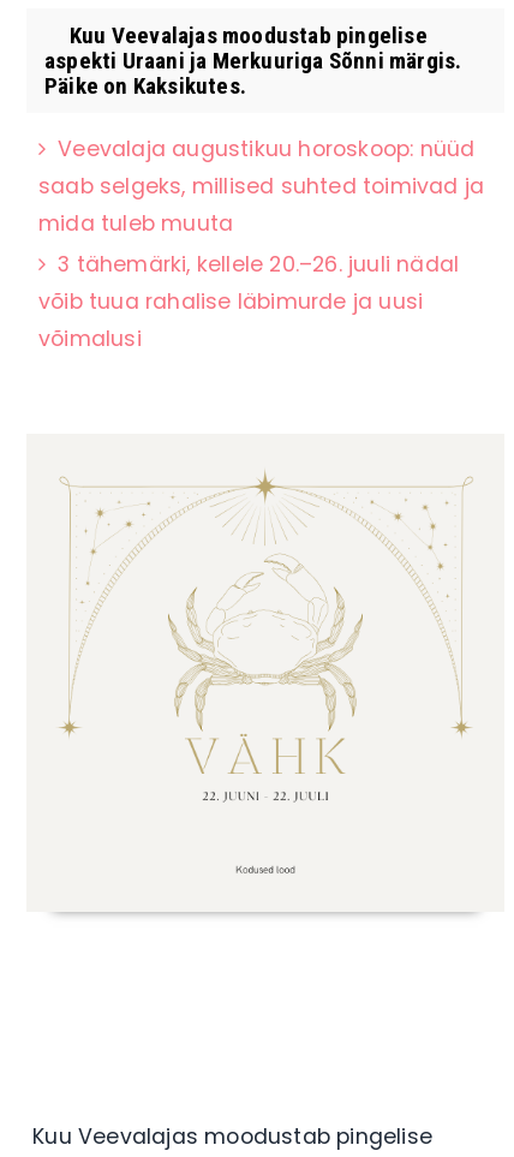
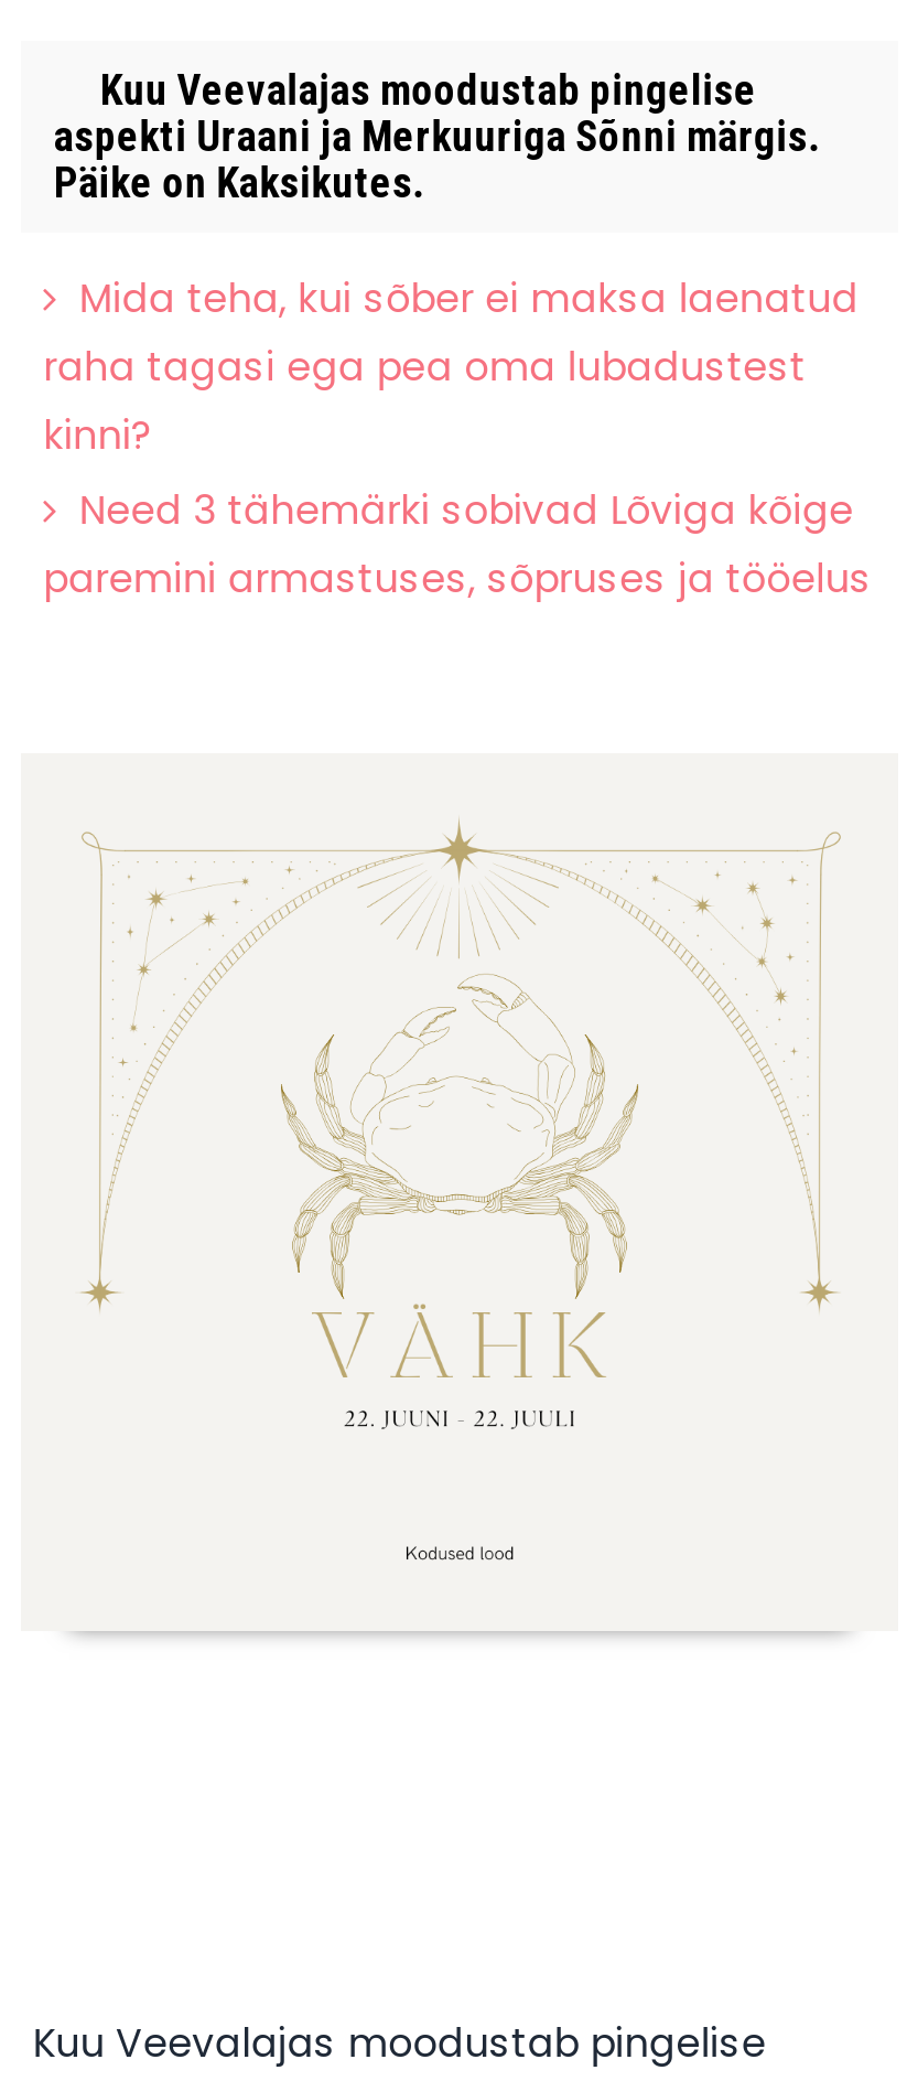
[38,134,484,353] Veevalaja augustikuu horoskoop: nüüd | saab selgeks, millised suhted toimivad ja | mida tuleb muuta | 3 tähemärki, kellele 20.–26. juuli nädal | võib tuua rahalise läbimurde ja uusi | võimalusi -> [43,272,872,605] Mida teha, kui sõber ei maksa laenatud | raha tagasi ega pea oma lubadustest | kinni? | Need 3 tähemärki sobivad Lõviga kõige | paremini armastuses, sõpruses ja tööelus

